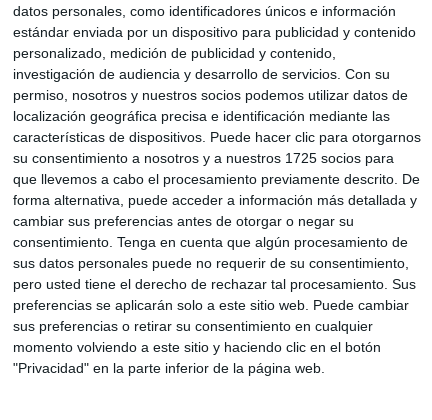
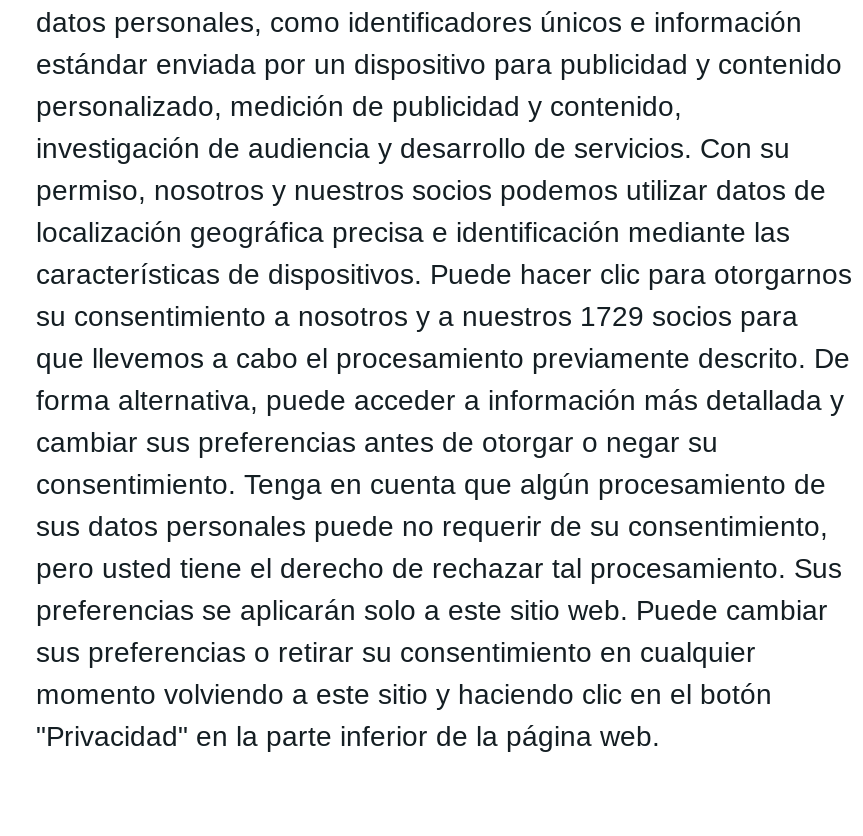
[13,150,394,166] su consentimiento a nosotros y a nuestros 1725 socios para -> [36,300,798,332] su consentimiento a nosotros y a nuestros 1729 socios para

